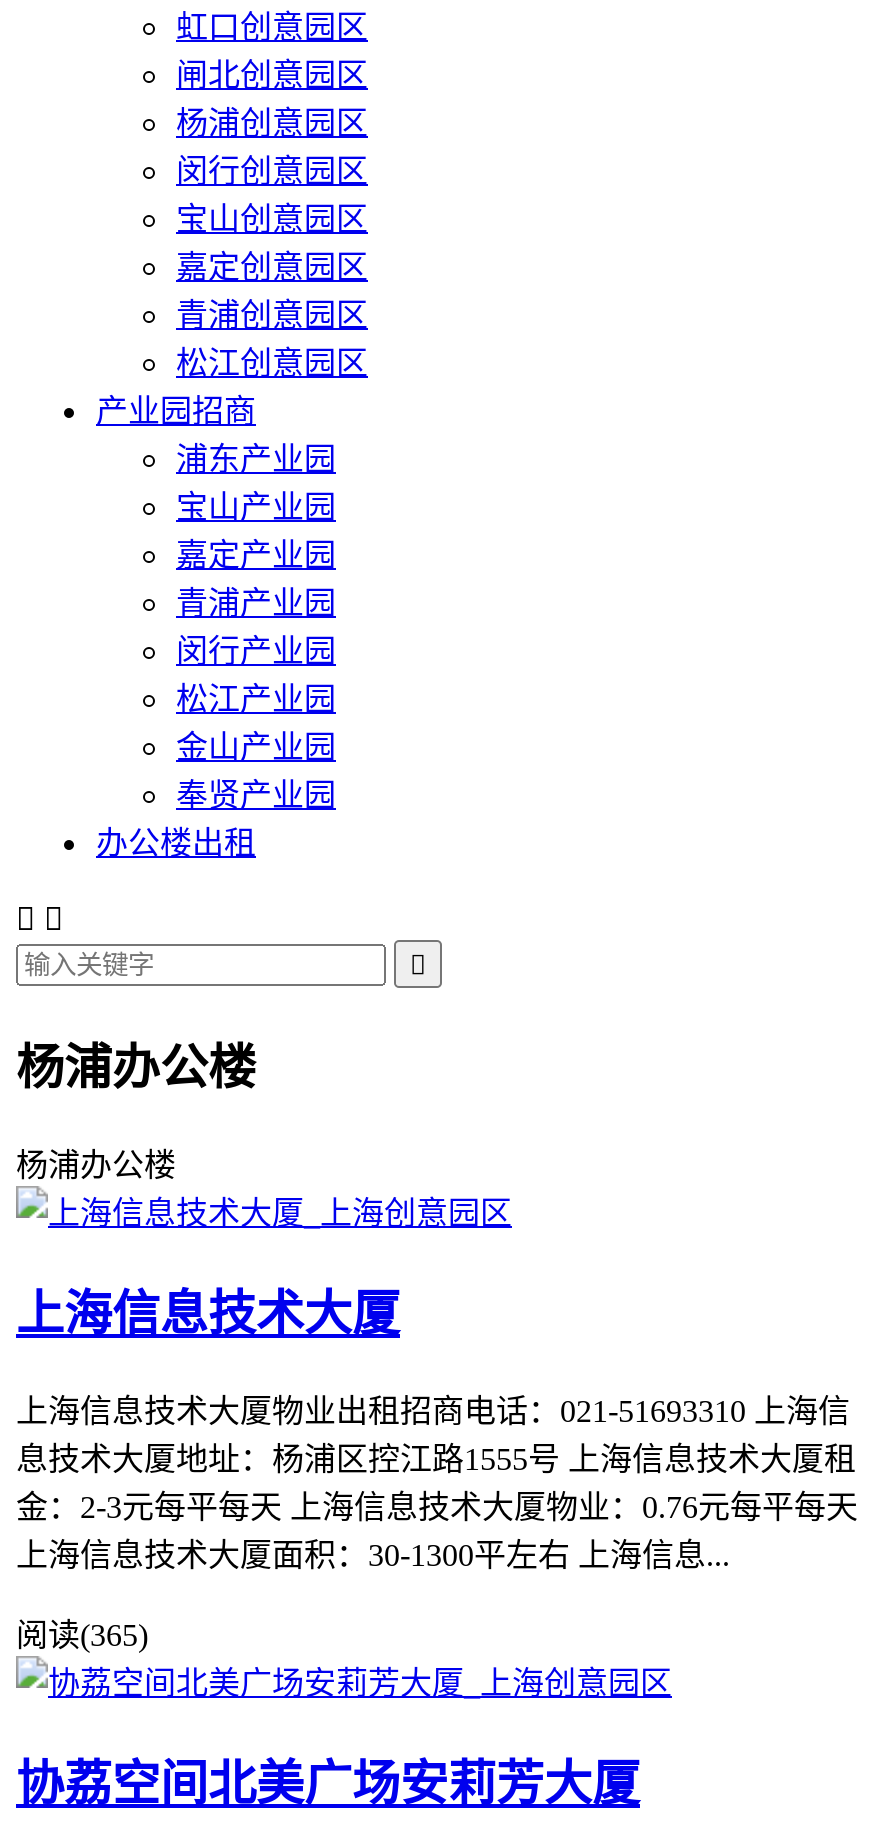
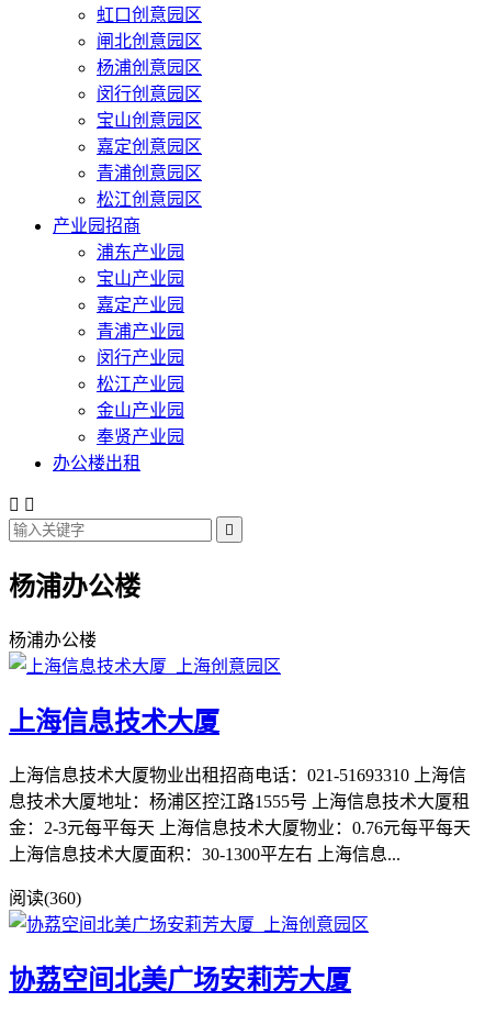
[16,1617,148,1651] 阅读(365) -> [9,888,81,907] 阅读(360)

